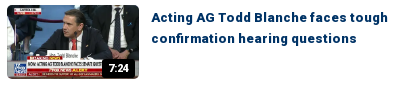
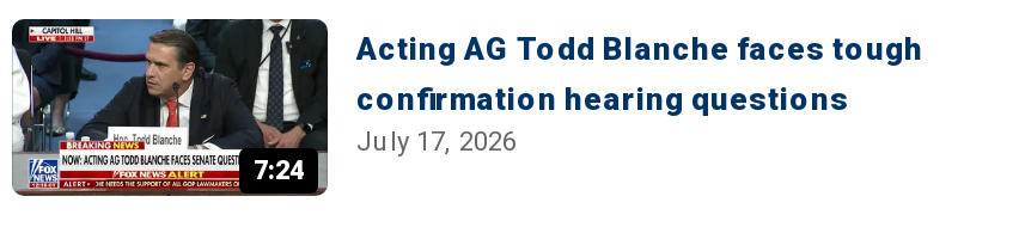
none -> [356,126,517,157] July 17, 2026

